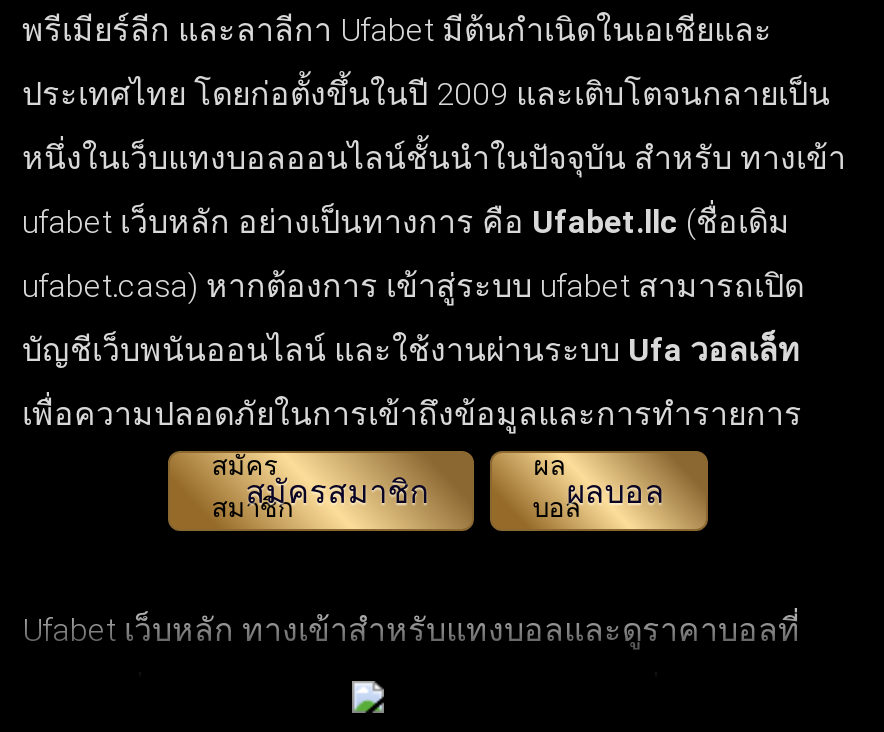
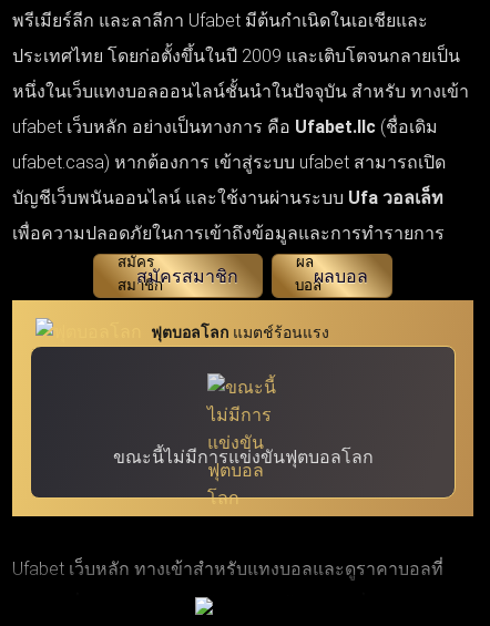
none -> [11,299,474,517] [image] | ฟุตบอลโลก แมตช์ร้อนแรง
none -> [113,447,373,468] ขณะนี้ไม่มีการแข่งขันฟุตบอลโลก

